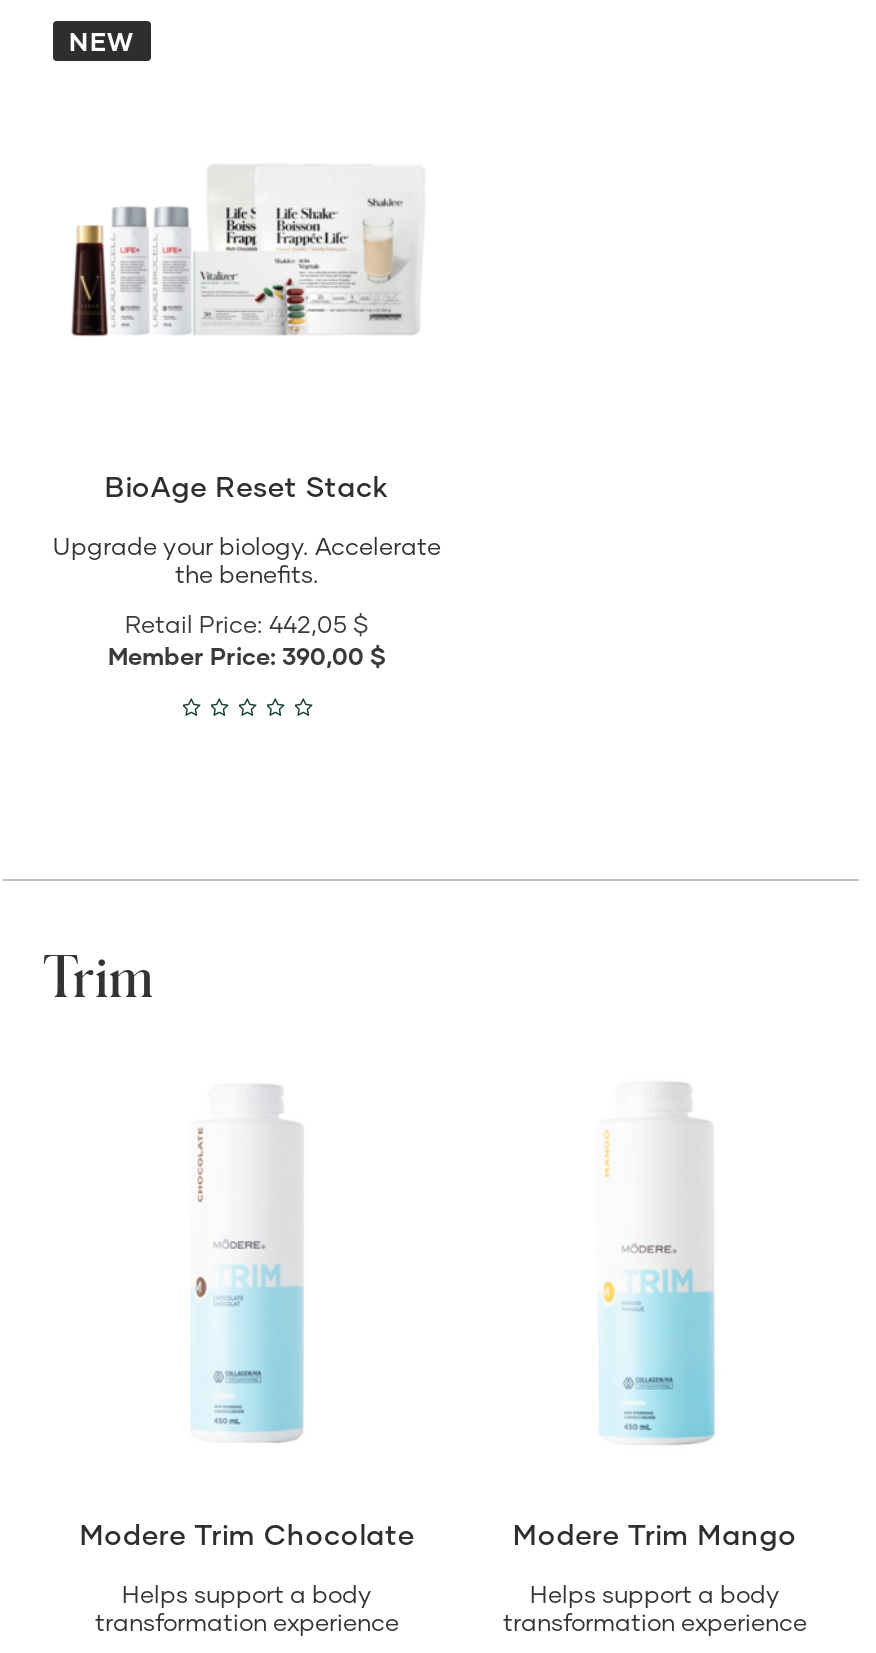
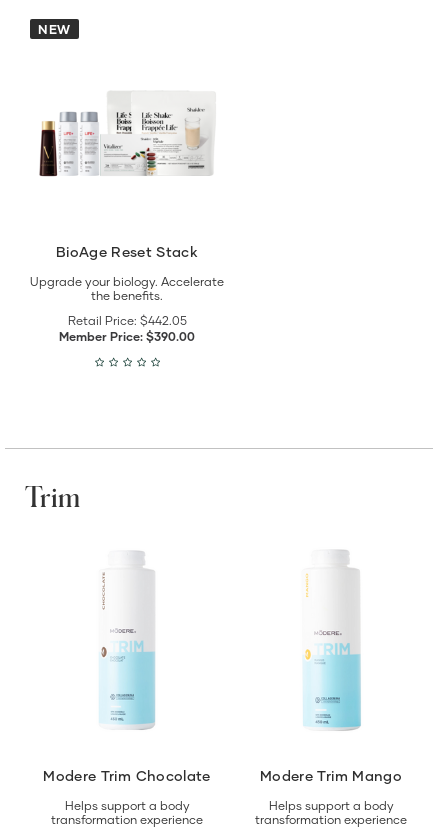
[108,609,386,671] Retail Price: 442,05 $ | Member Price: 390,00 $ -> [59,313,195,344] Retail Price: $442.05 | Member Price: $390.00

